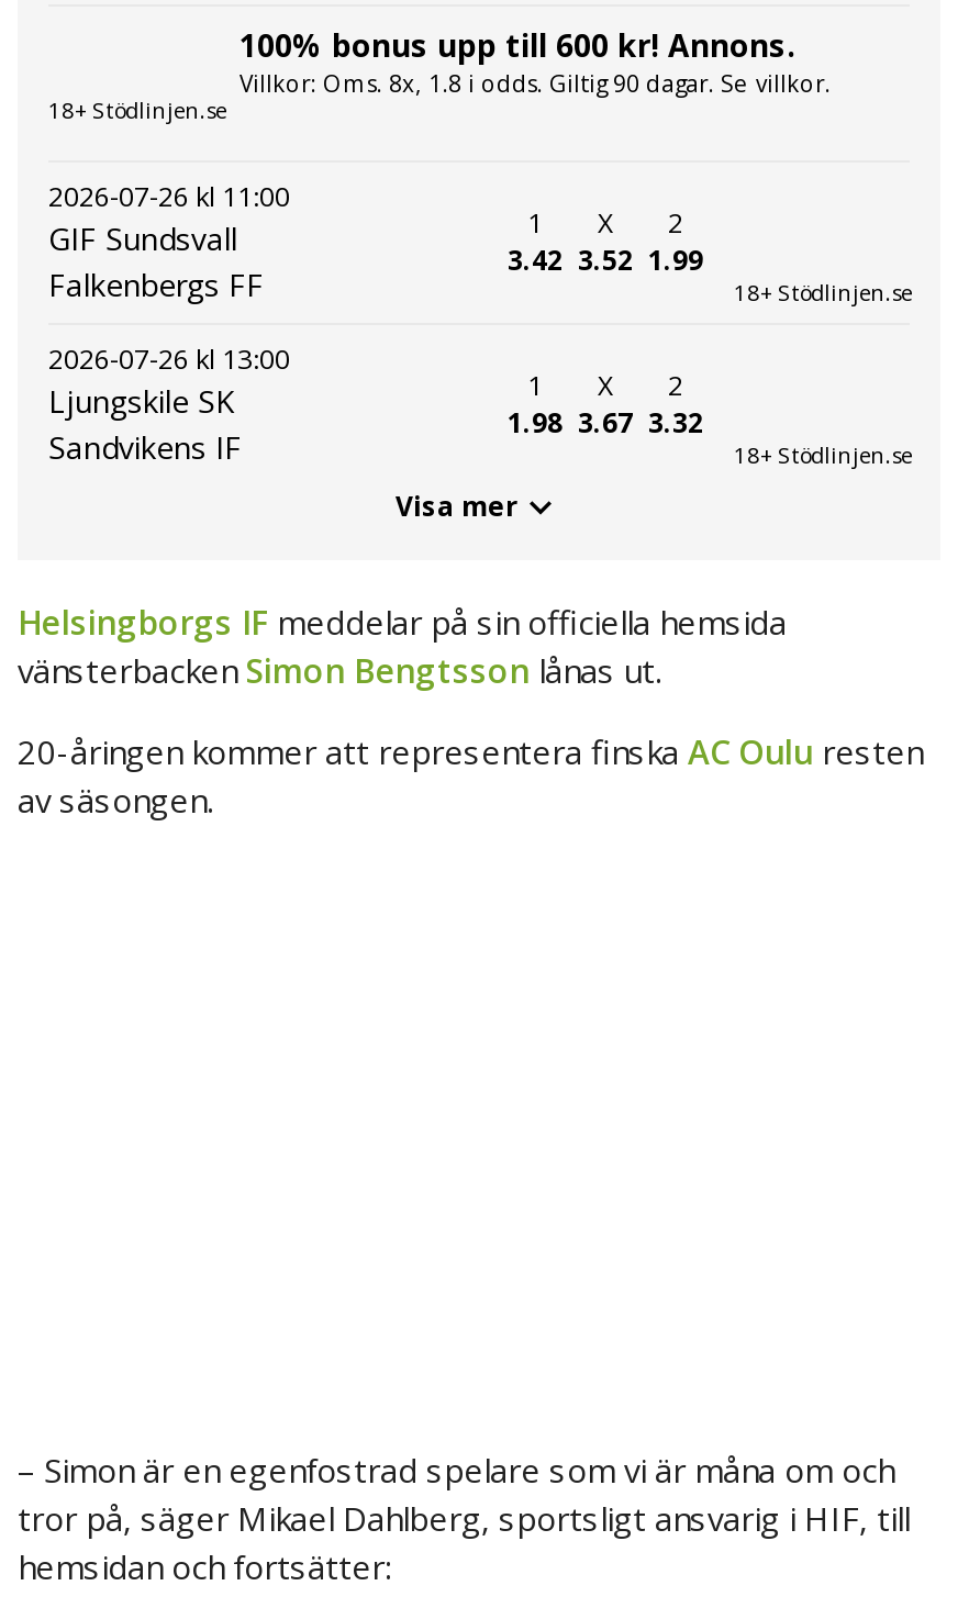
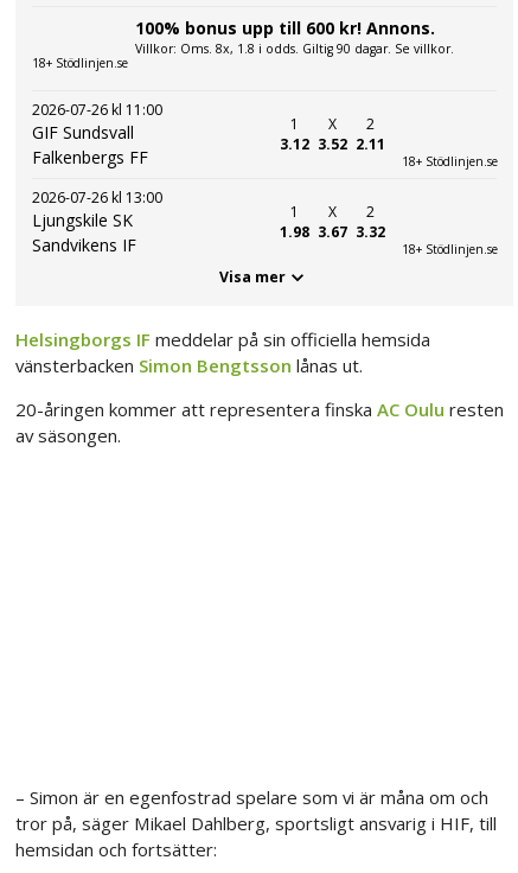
[508,242,563,279] 3.42 -> [280,134,309,154] 3.12
[648,242,703,279] 1.99 -> [356,134,385,154] 2.11

